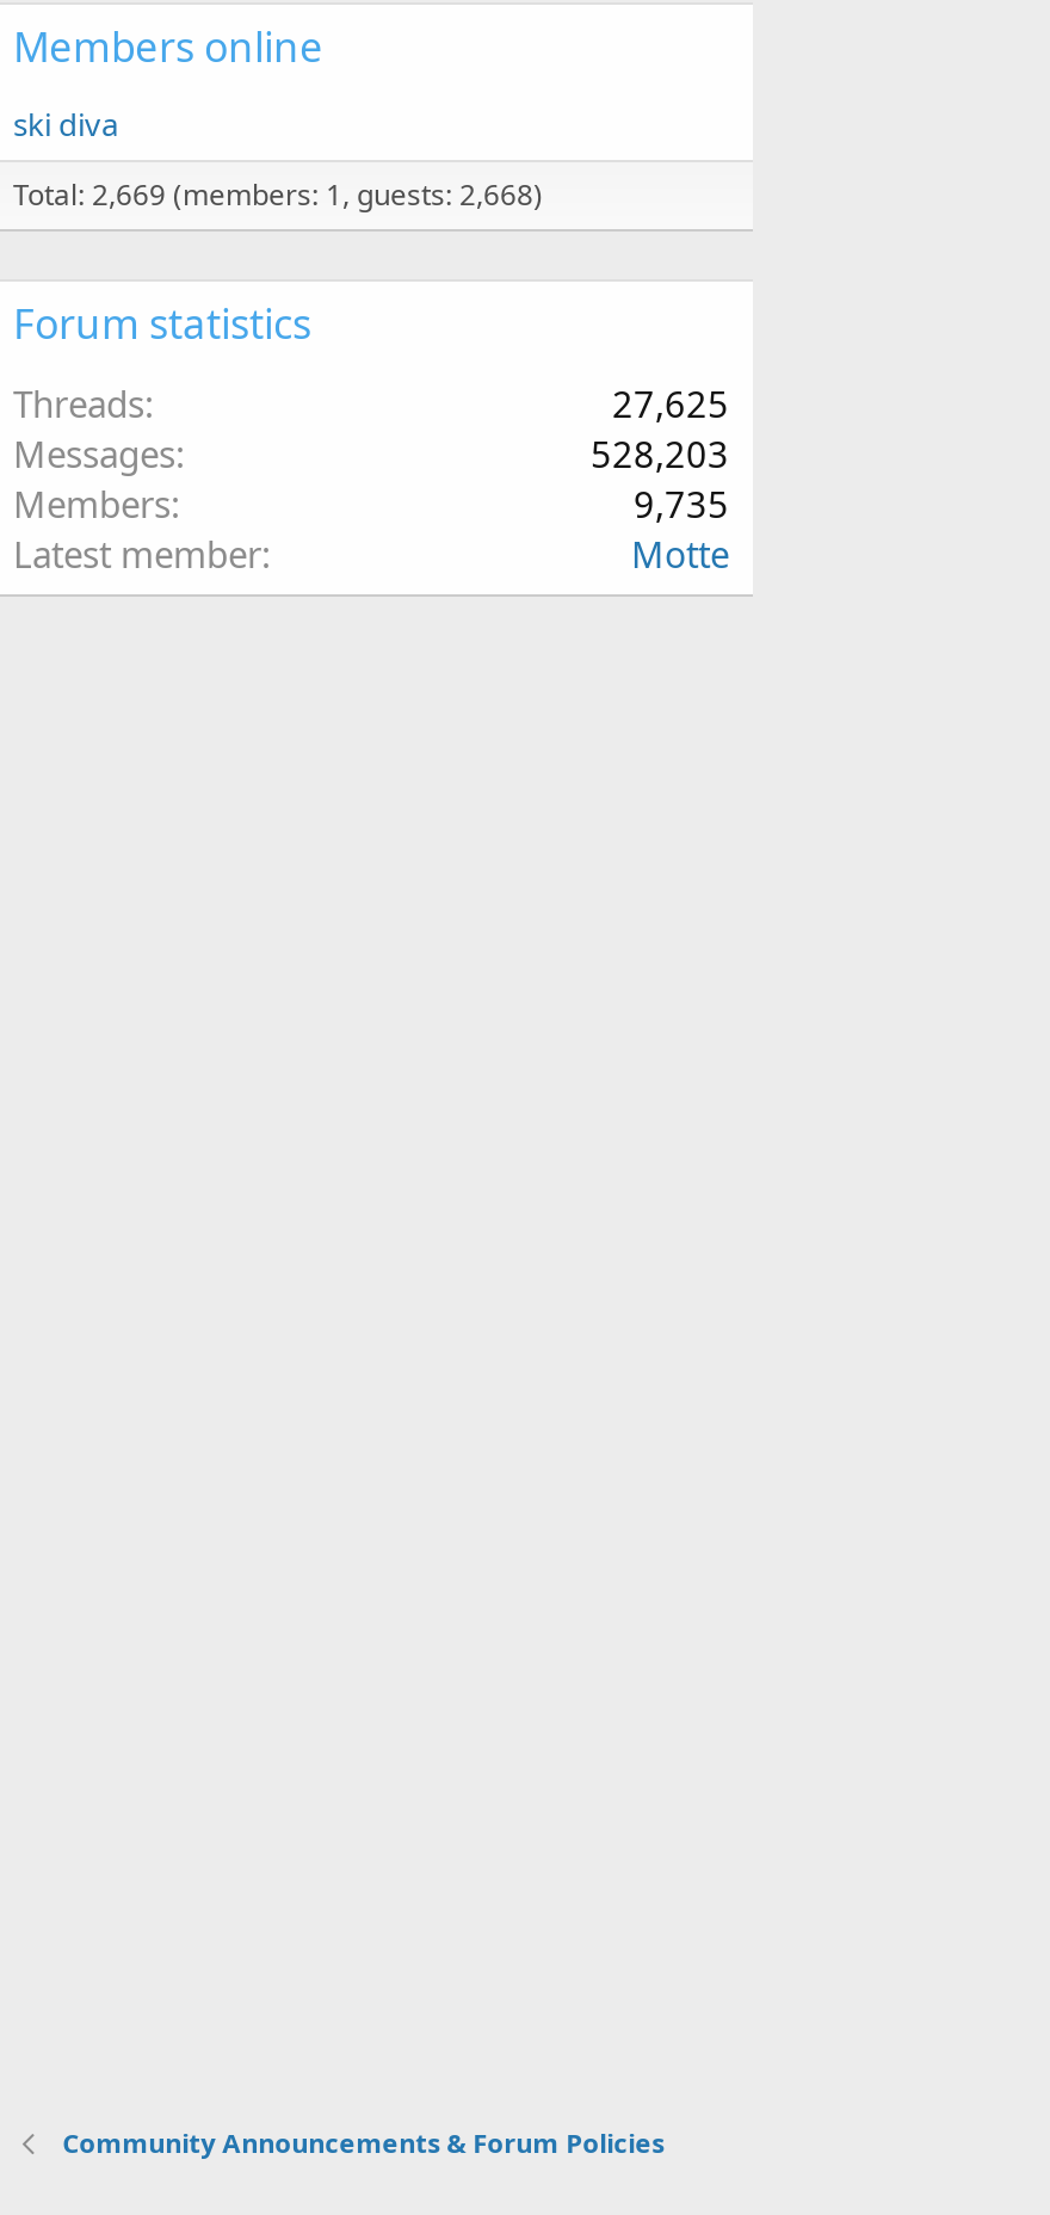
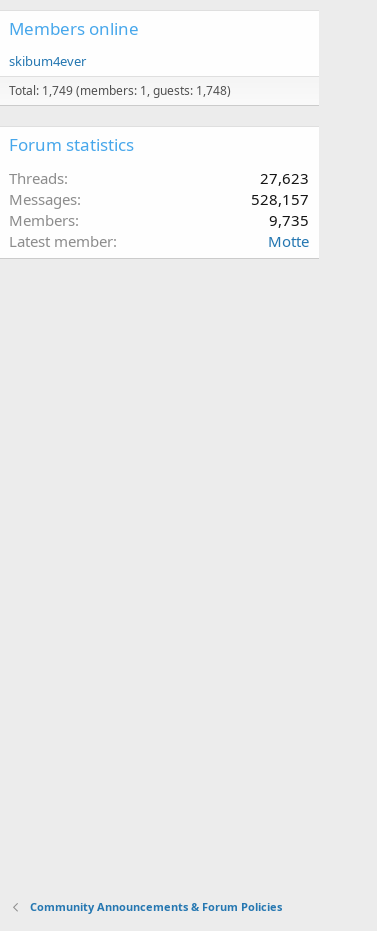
[13,102,118,145] ski diva -> [9,52,86,70] skibum4ever
[13,173,543,214] Total: 2,669 (members: 1, guests: 2,668) -> [9,82,231,99] Total: 1,749 (members: 1, guests: 1,748)
[612,379,729,426] 27,625 -> [260,168,309,188] 27,623
[591,429,729,476] 528,203 -> [251,189,309,209] 528,157

